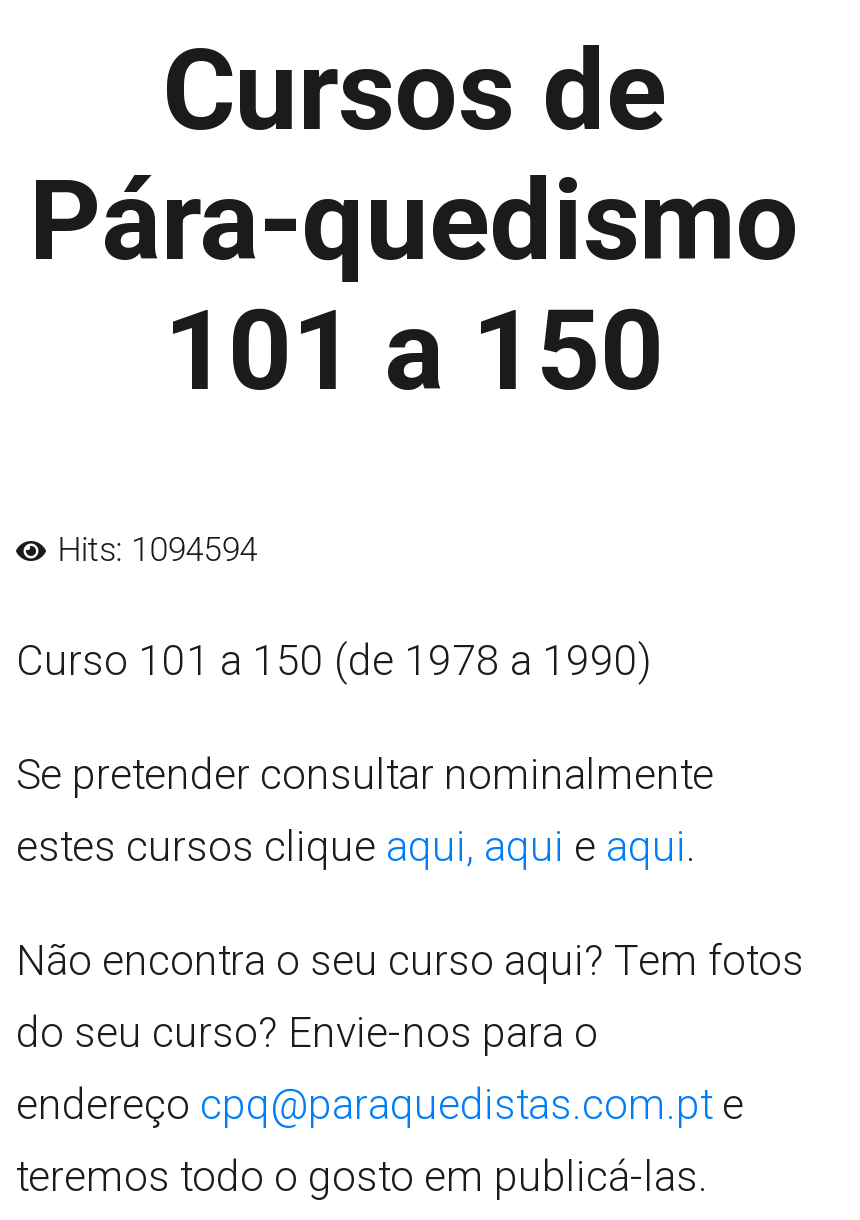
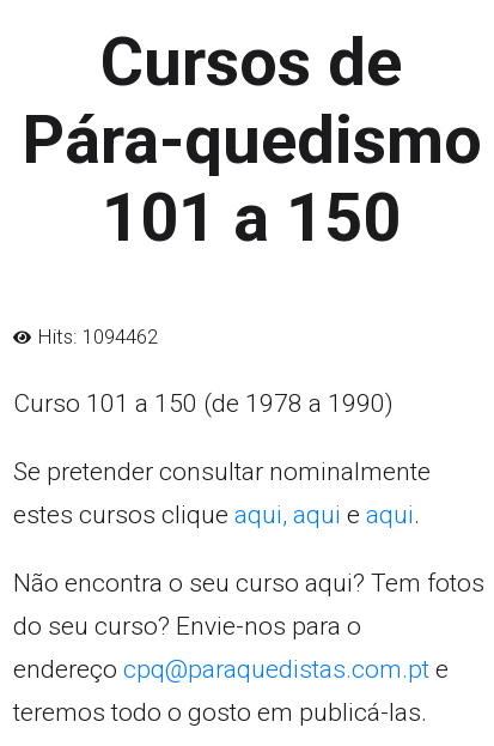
[57,529,257,569] Hits: 1094594 -> [38,325,158,348] Hits: 1094462

